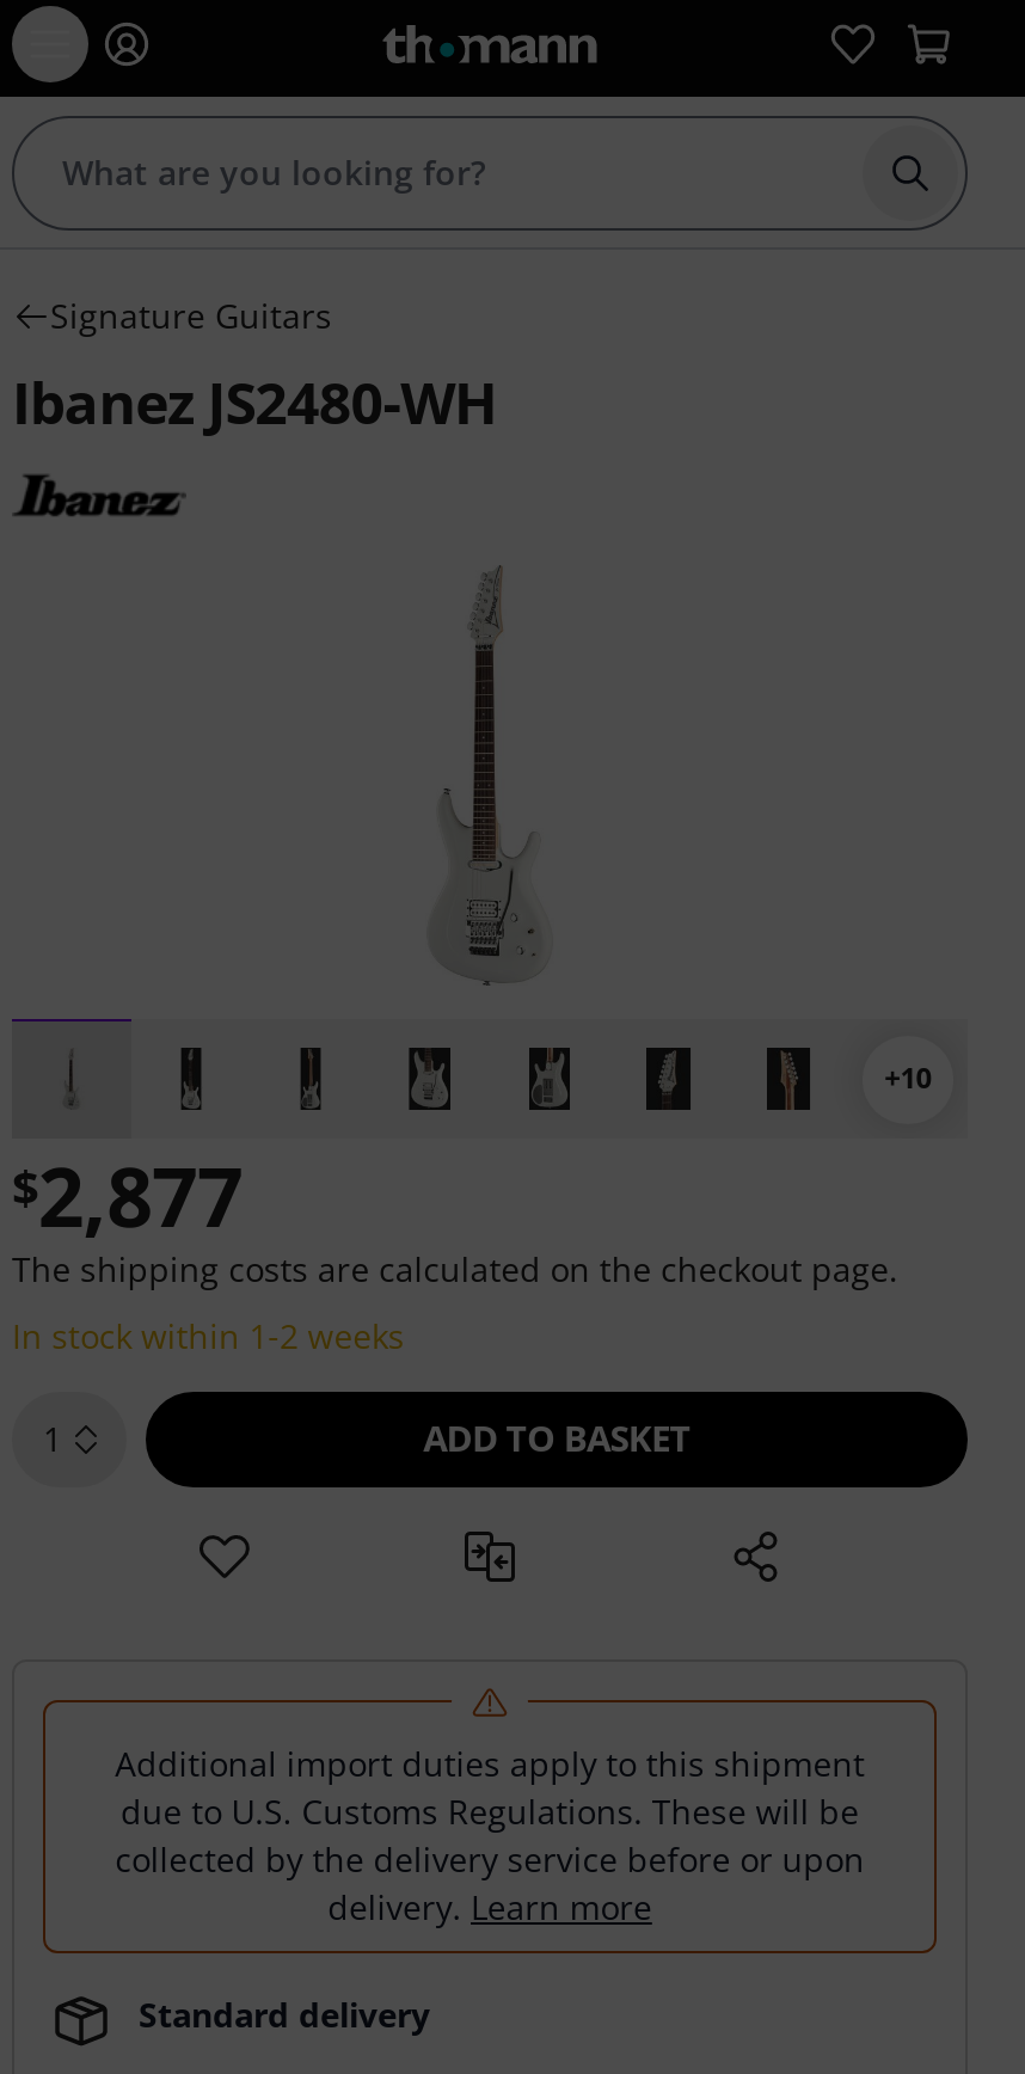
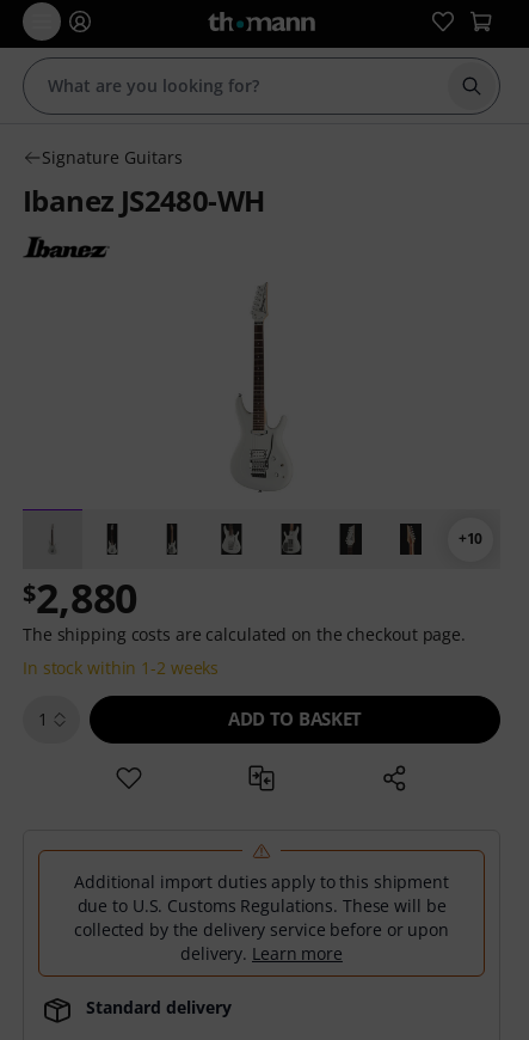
[12,1141,242,1251] $2,877 -> [23,570,138,625] $2,880

